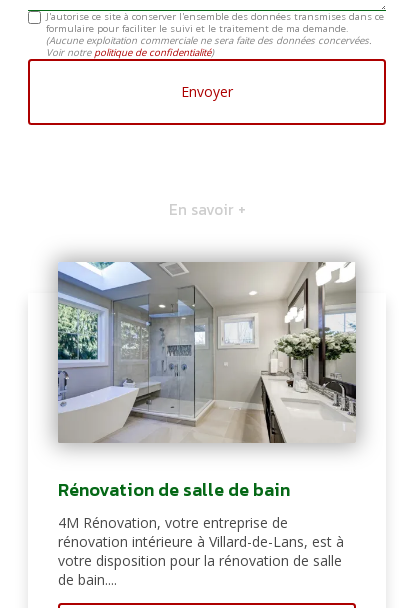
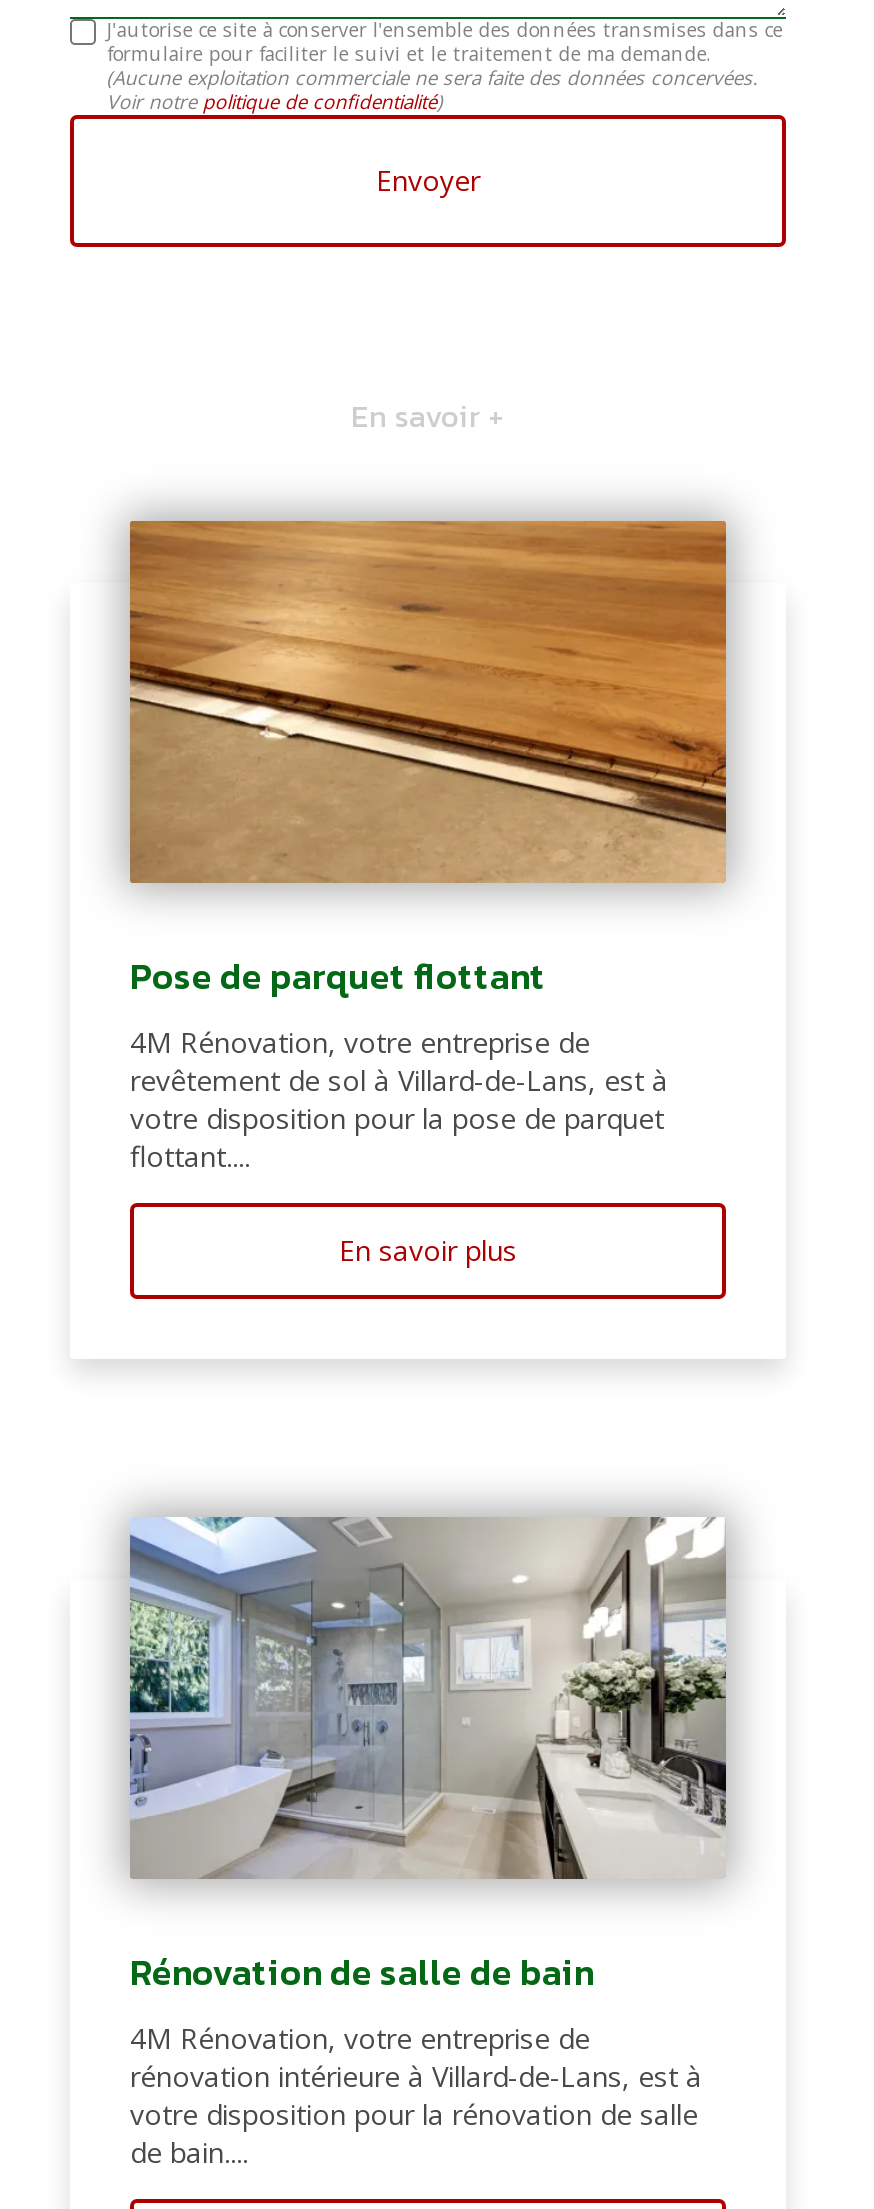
none -> [128,519,728,1269] [image] | Pose de parquet flottant | 4M Rénovation, votre entreprise de | revêtement de sol à Villard-de-Lans, est à | votre disposition pour la pose de parquet | flottant.... | En savoir plus

